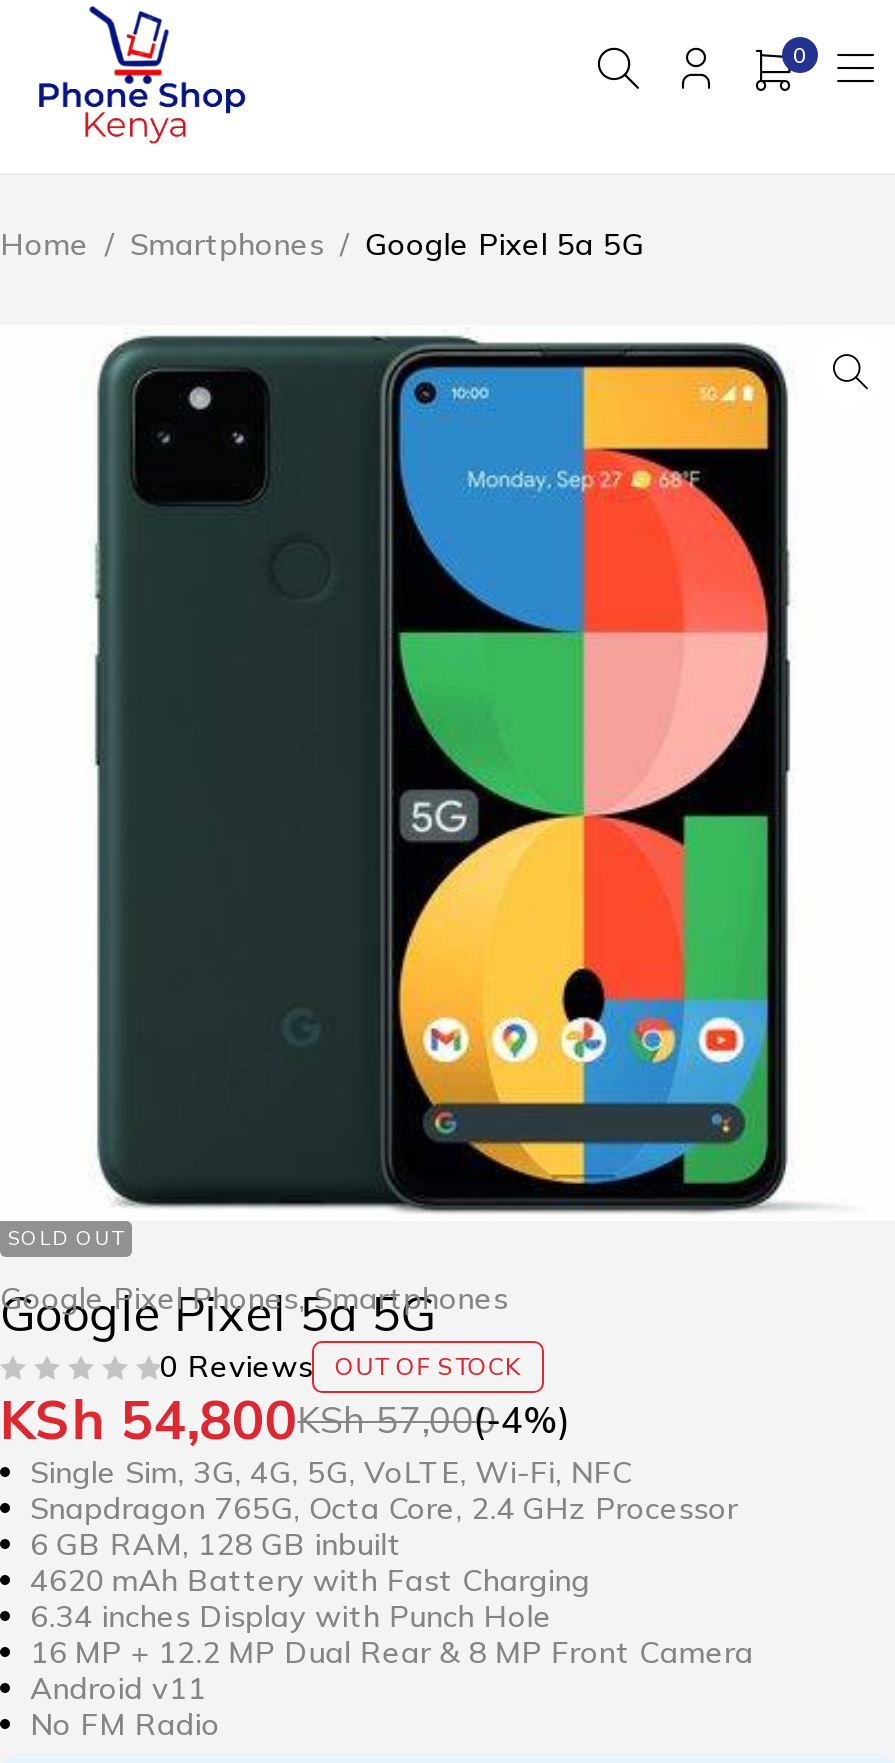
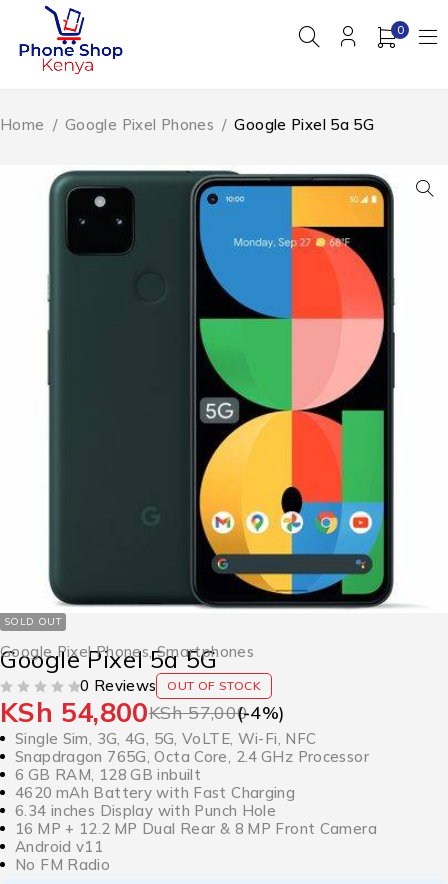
[0,225,644,263] Home / Smartphones / Google Pixel 5a 5G -> [0,115,374,134] Home / Google Pixel Phones / Google Pixel 5a 5G

